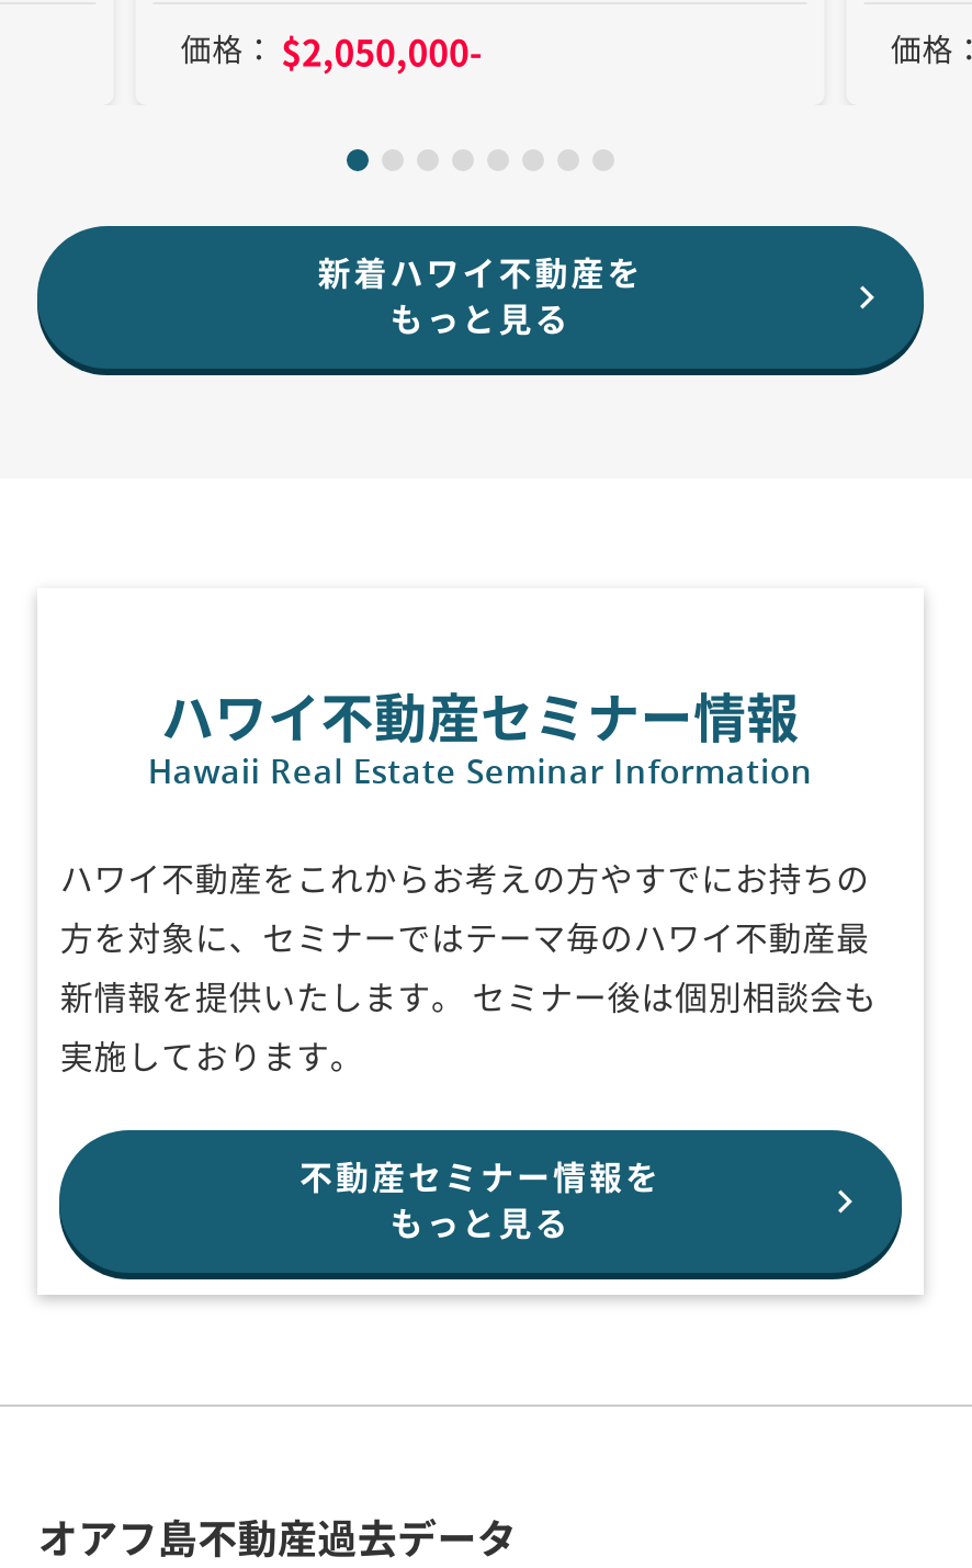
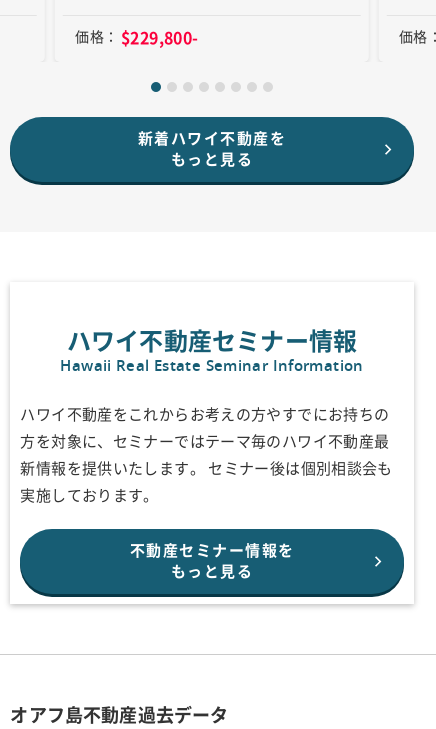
[180,34,483,70] 価格 $2,050,000- -> [75,30,198,46] 価格 $229,800-

